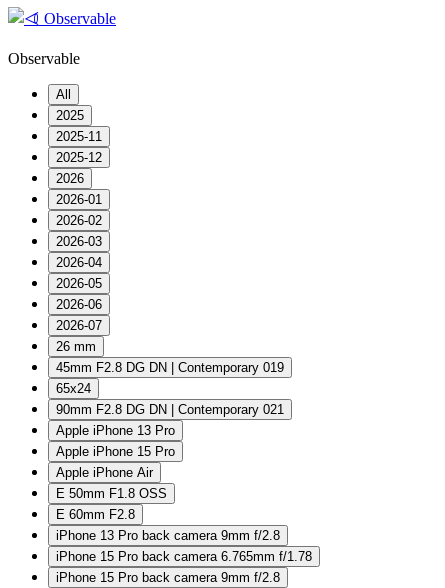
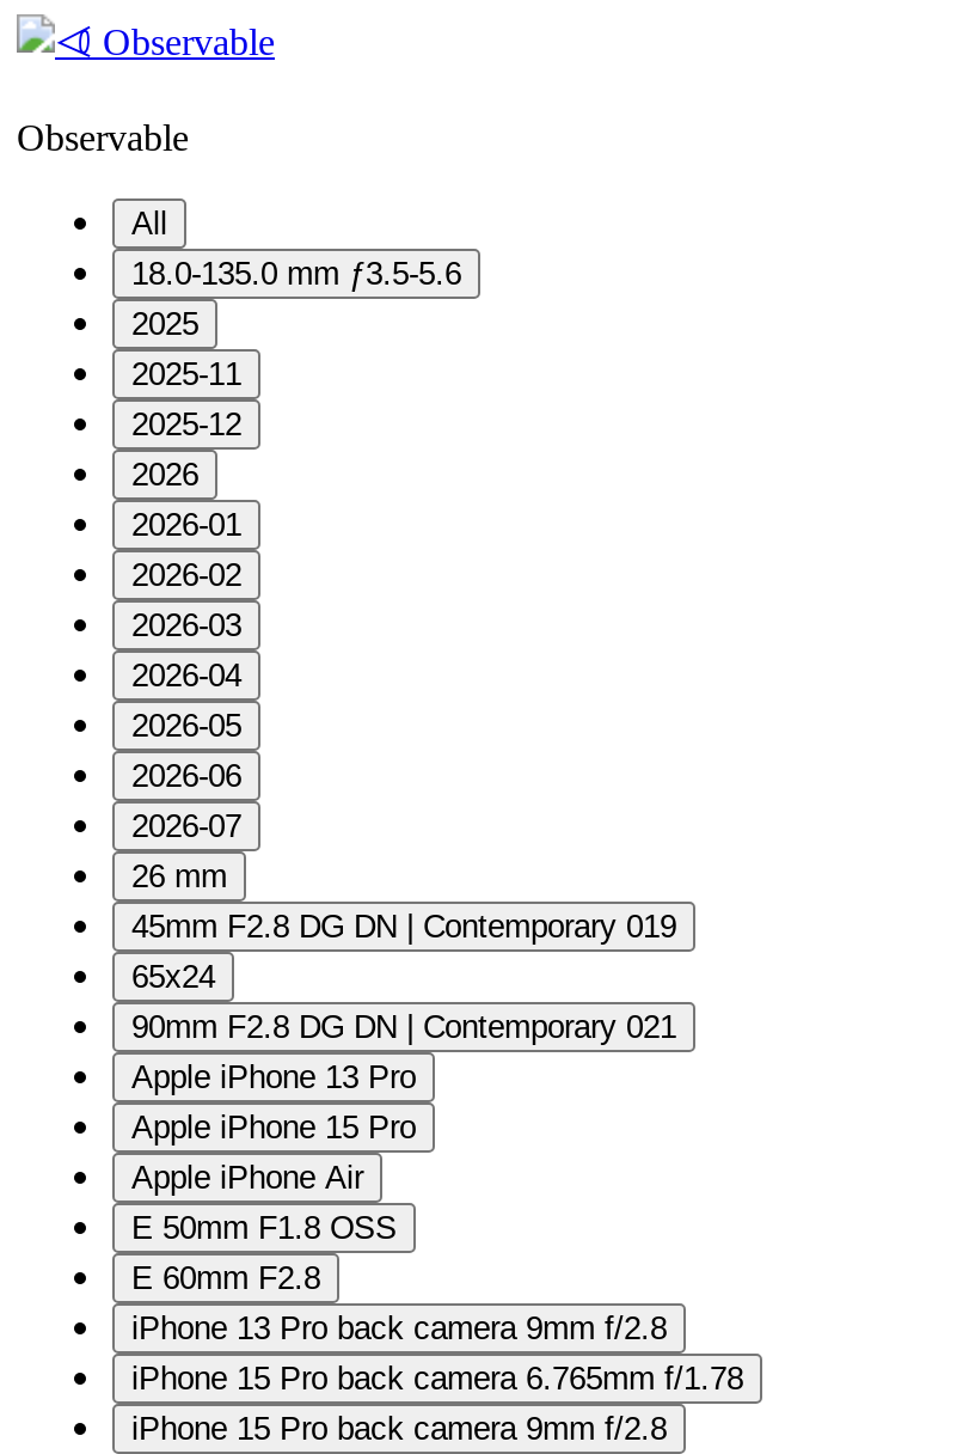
none -> [131,256,461,292] 18.0-135.0 mm ƒ3.5-5.6

